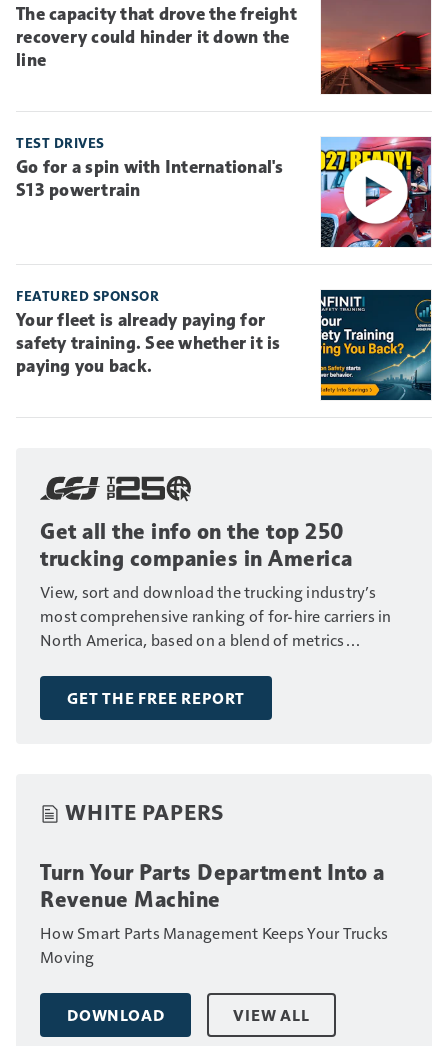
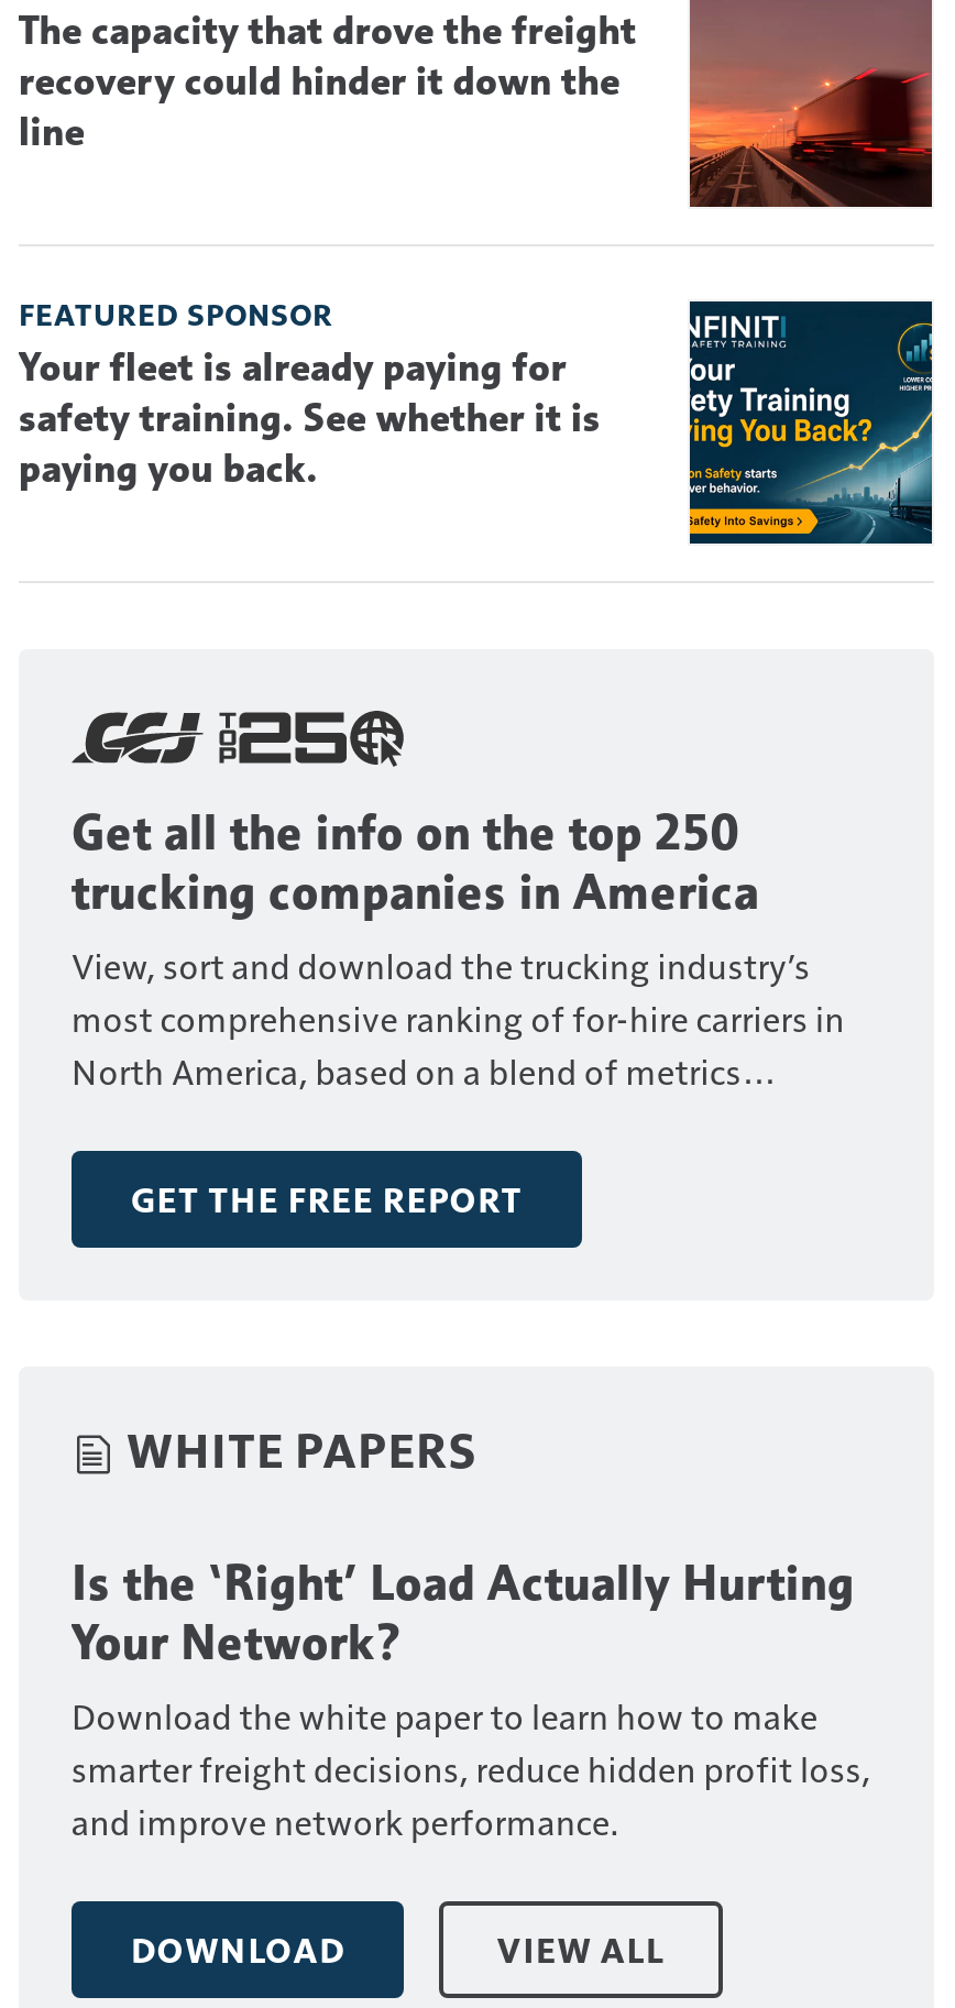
[16,134,432,248] [image] | TEST DRIVES | Go for a spin with International's | S13 powertrain -> none
moved [16,287,433,824] -> [19,296,936,1478]: [image] | FEATURED SPONSOR | Your fleet is already paying for | ... | GET THE FREE REPORT | WHITE PAPERS
[40,858,388,966] Turn Your Parts Department Into a | Revenue Machine | How Smart Parts Management Keeps Your Trucks | Moving -> [72,1552,871,1843] Is the ‘Right’ Load Actually Hurting | Your Network? | Download the white paper to learn how to make | smarter freight decisions, reduce hidden profit loss, | and improve network performance.

